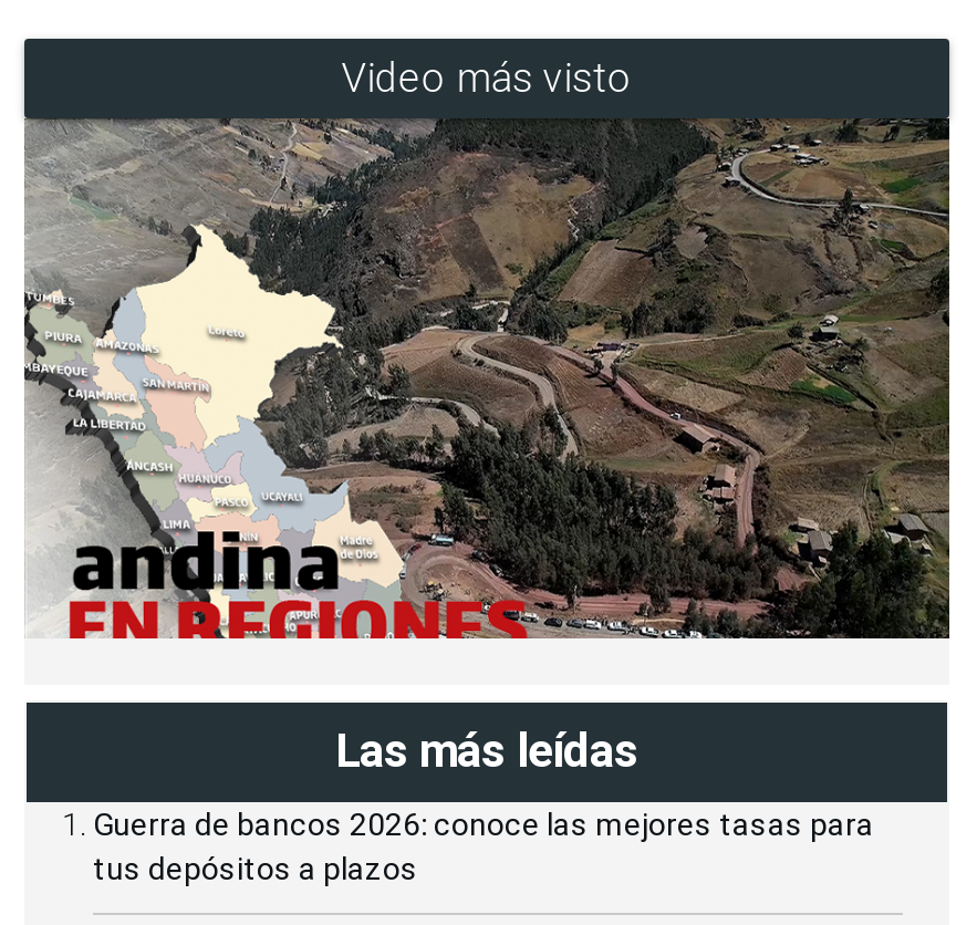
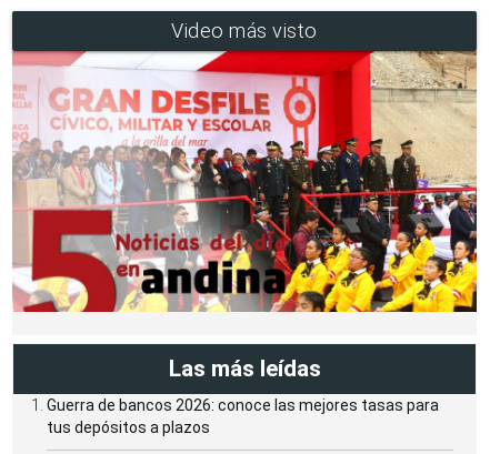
[22,118,952,641] [image] -> [12,50,478,313] [image]

